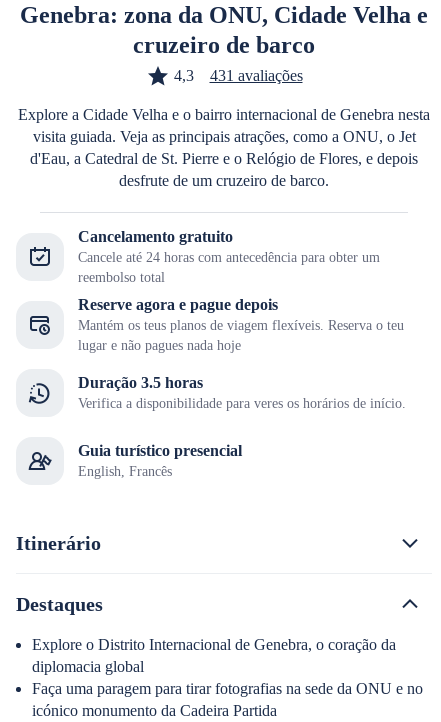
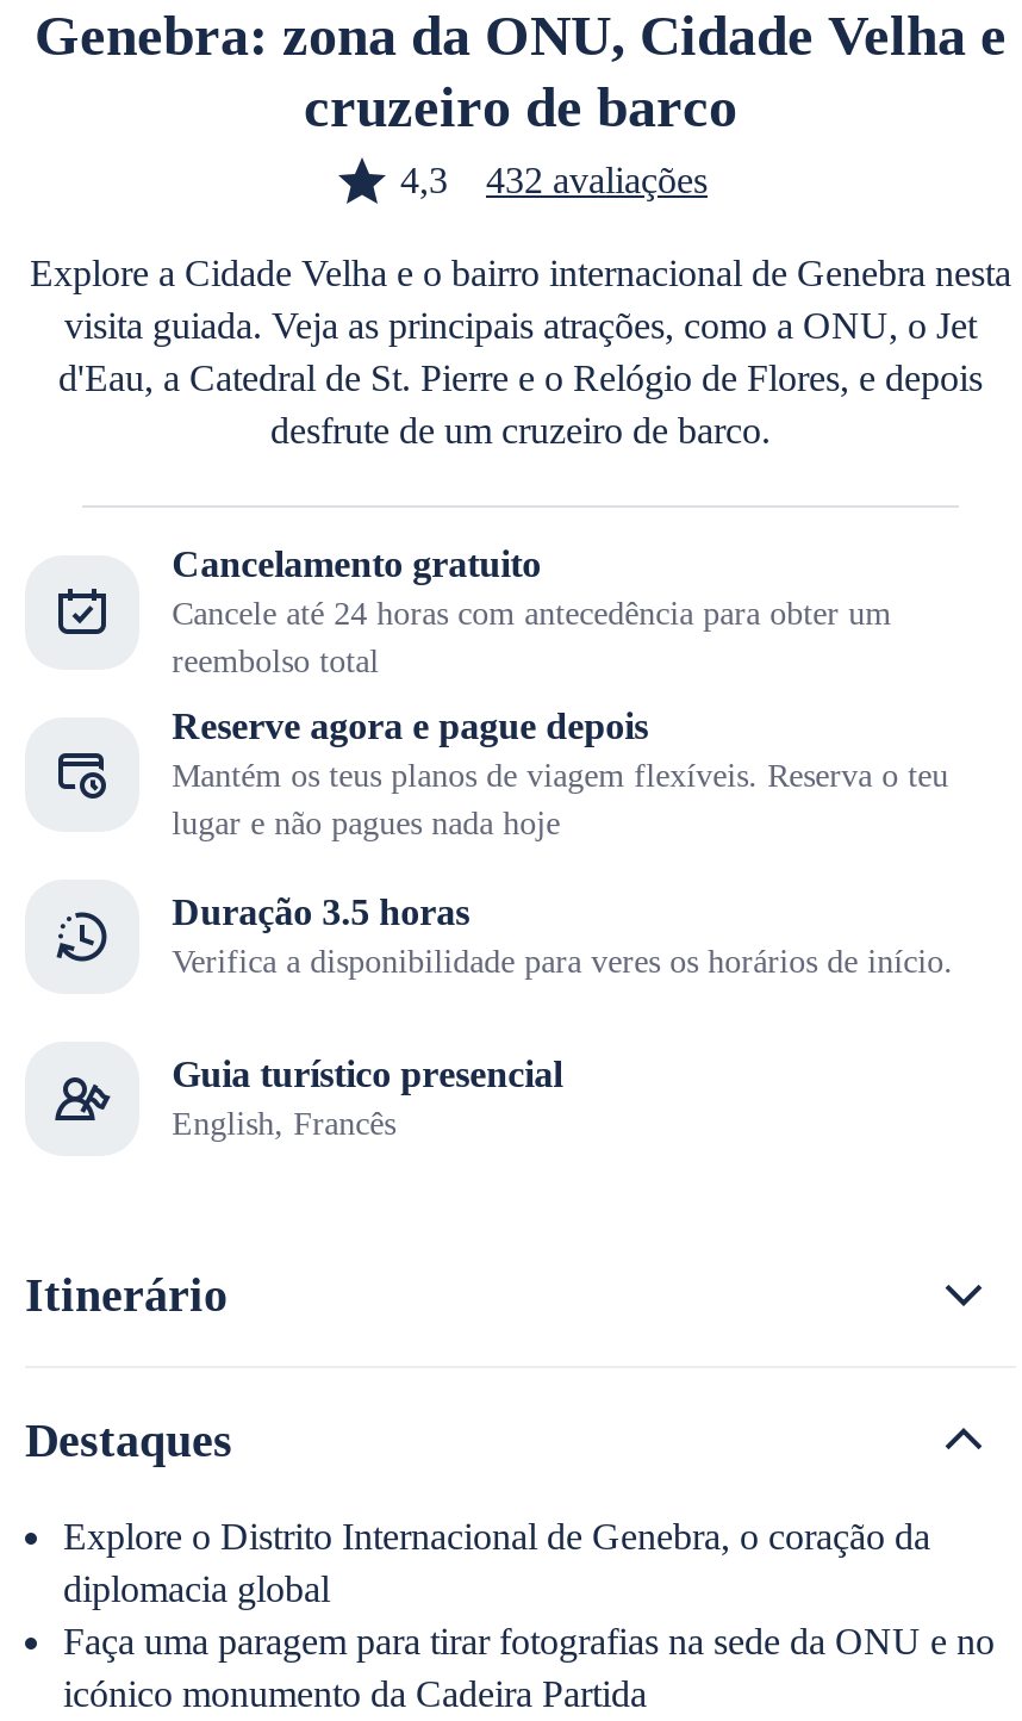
[173,67,302,84] 4,3 431 avaliações -> [400,160,708,200] 4,3 432 avaliações

